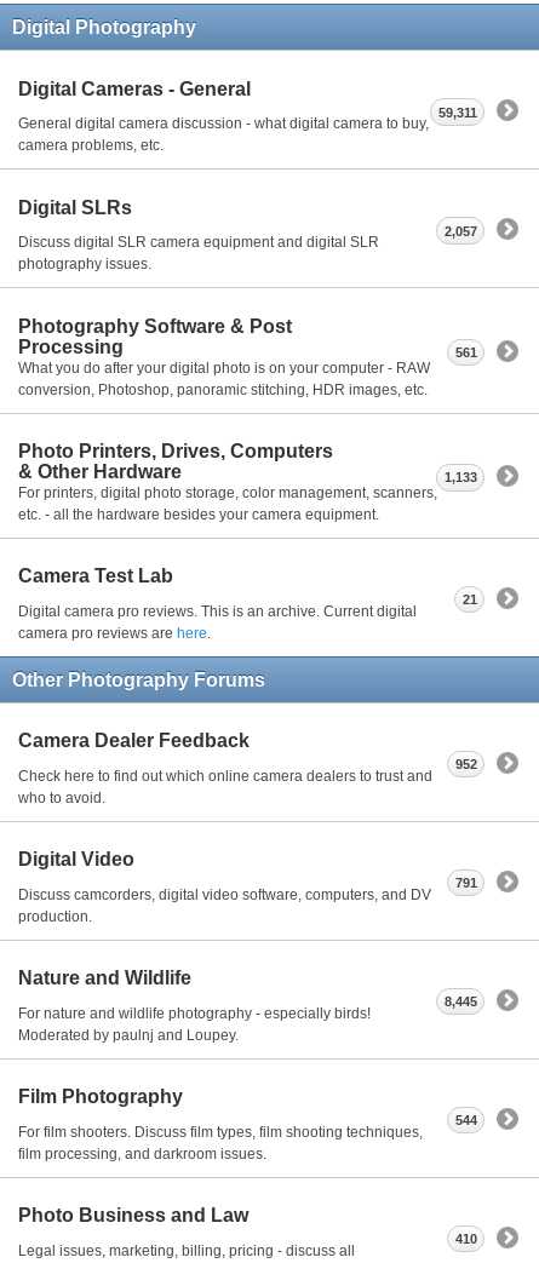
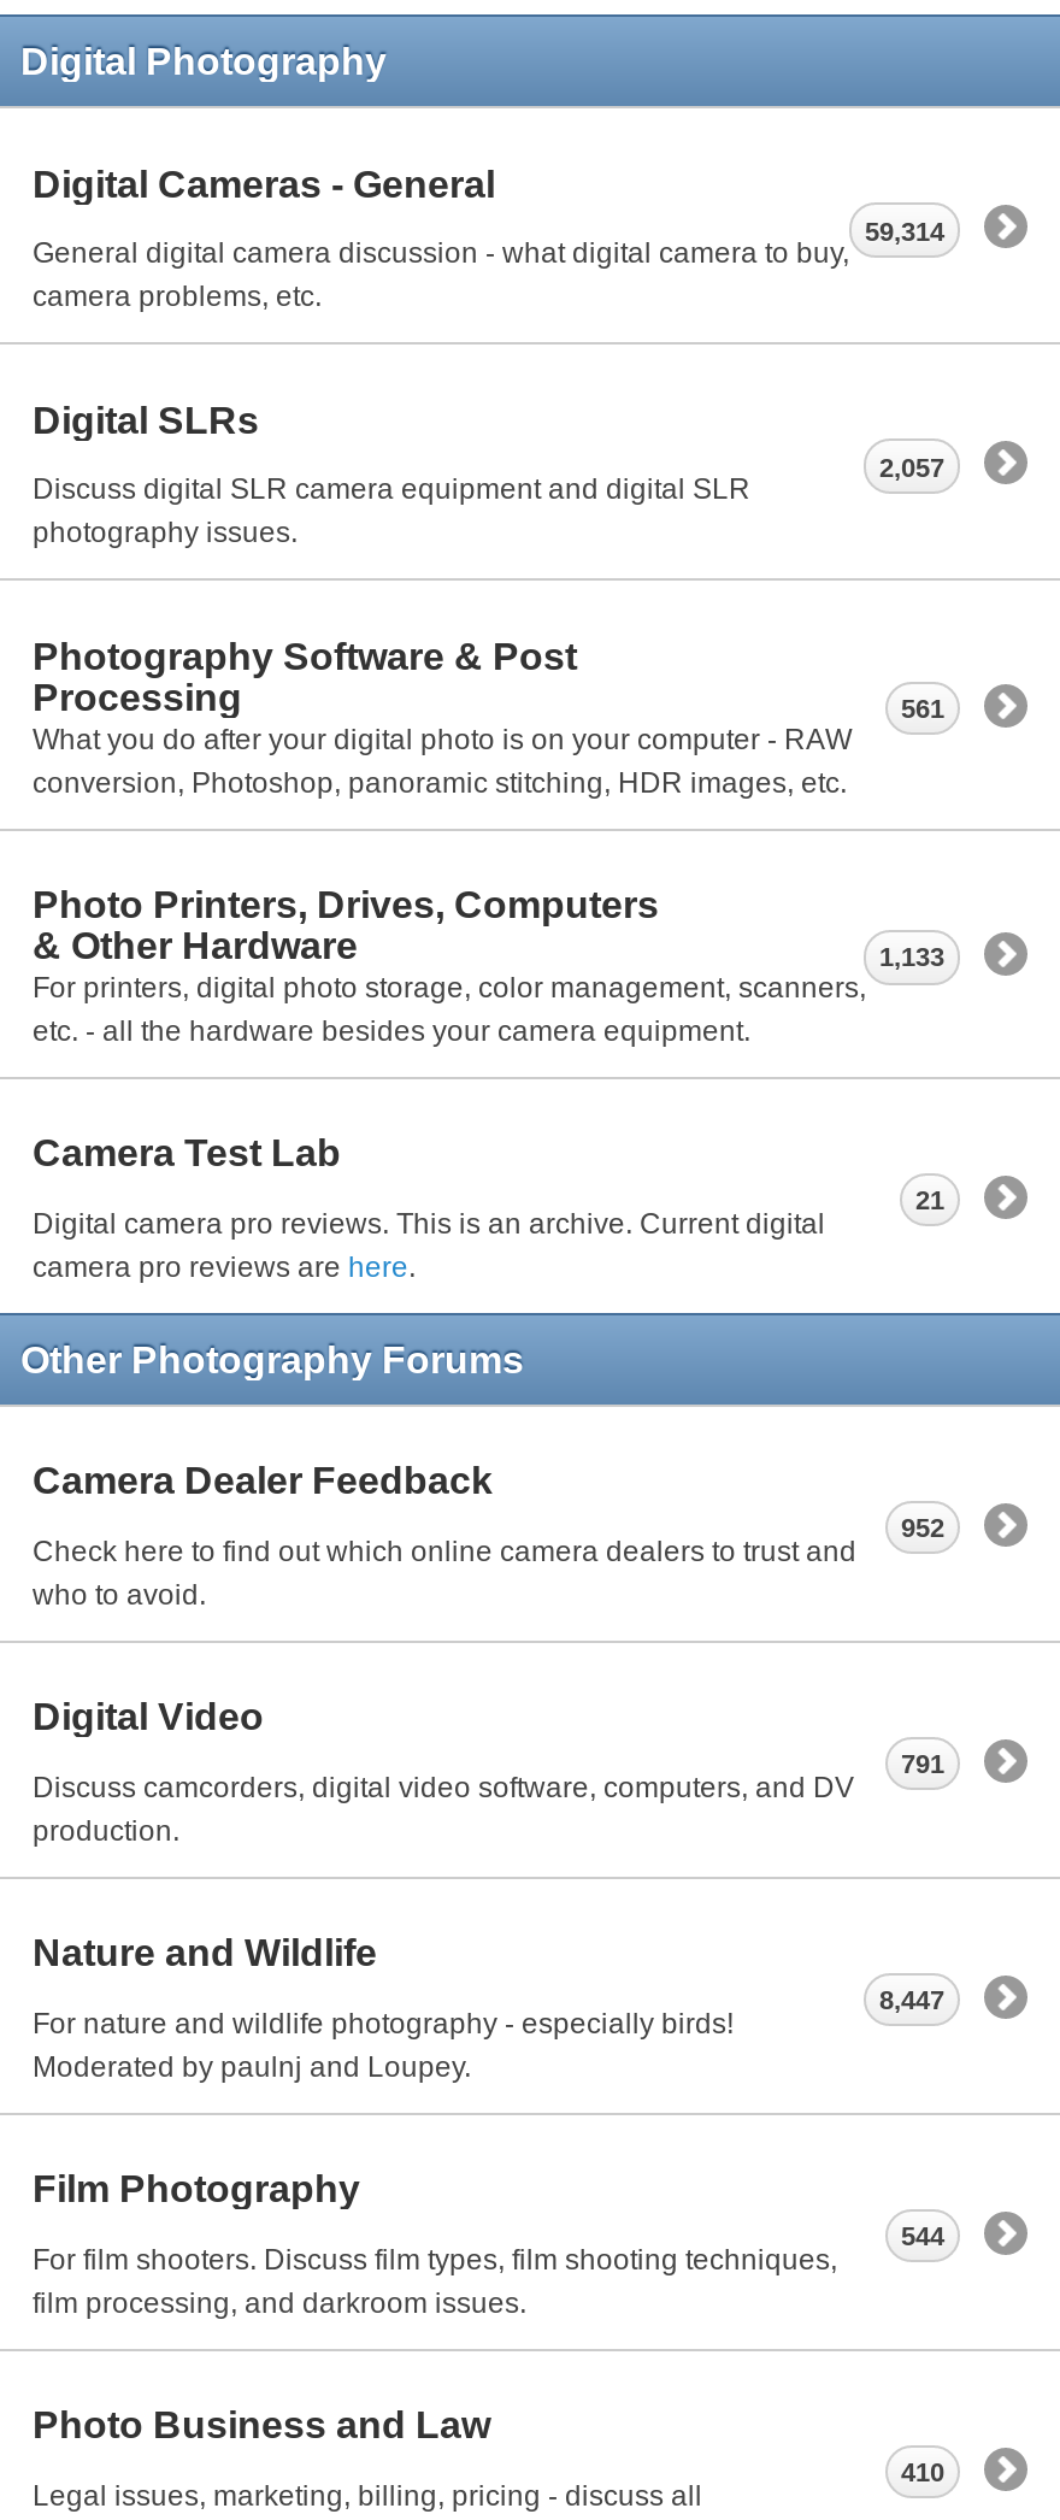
[438,105,477,119] 59,311 -> [865,216,944,245] 59,314
[444,994,477,1009] 8,445 -> [879,1985,944,2014] 8,447

